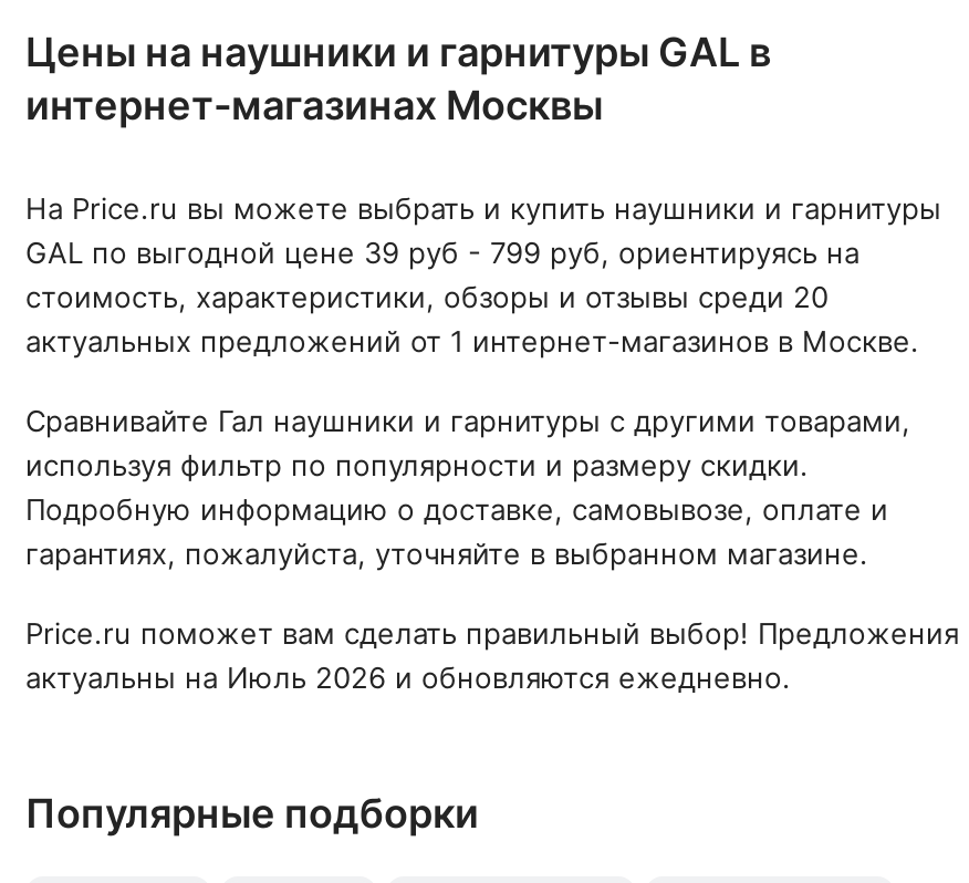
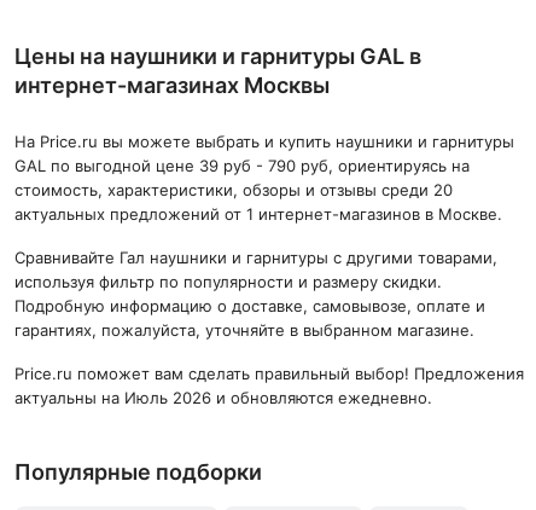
[25,235,859,270] GAL по выгодной цене 39 руб - 799 руб, ориентируясь на -> [14,156,470,175] GAL по выгодной цене 39 руб - 790 руб, ориентируясь на

